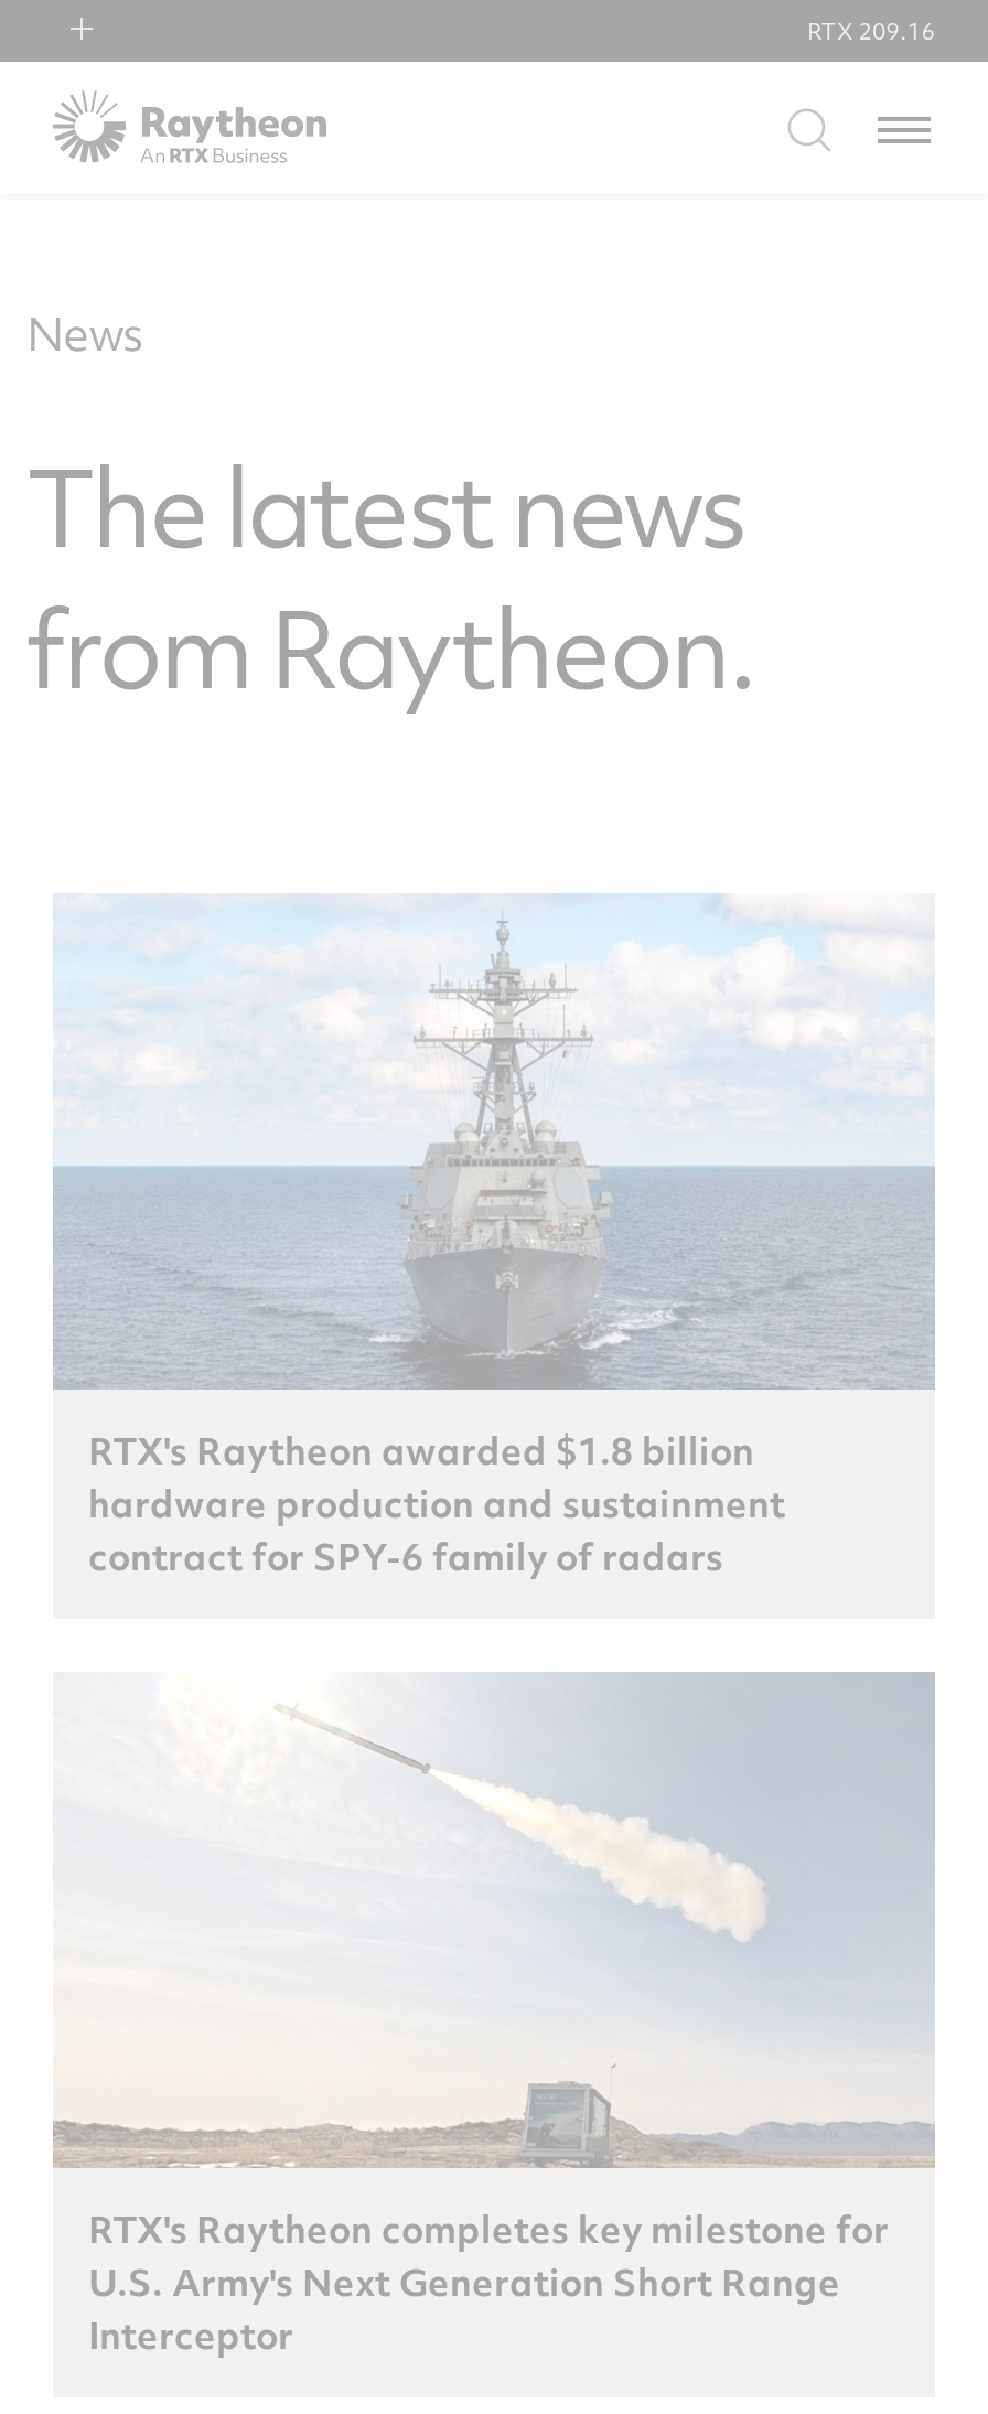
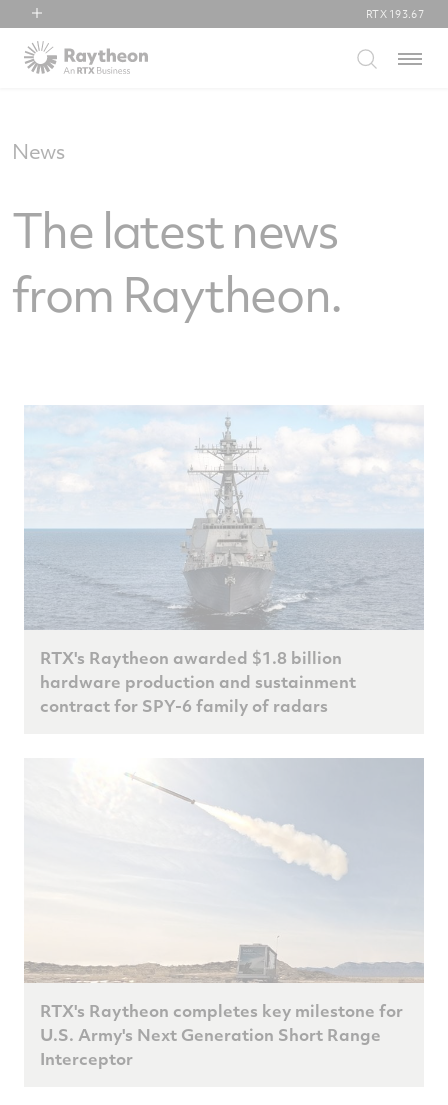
[807,15,935,46] RTX 209.16 -> [366,7,424,21] RTX 193.67

